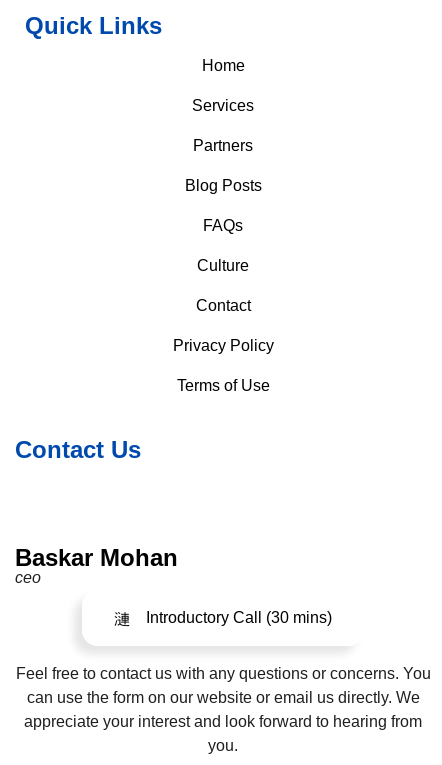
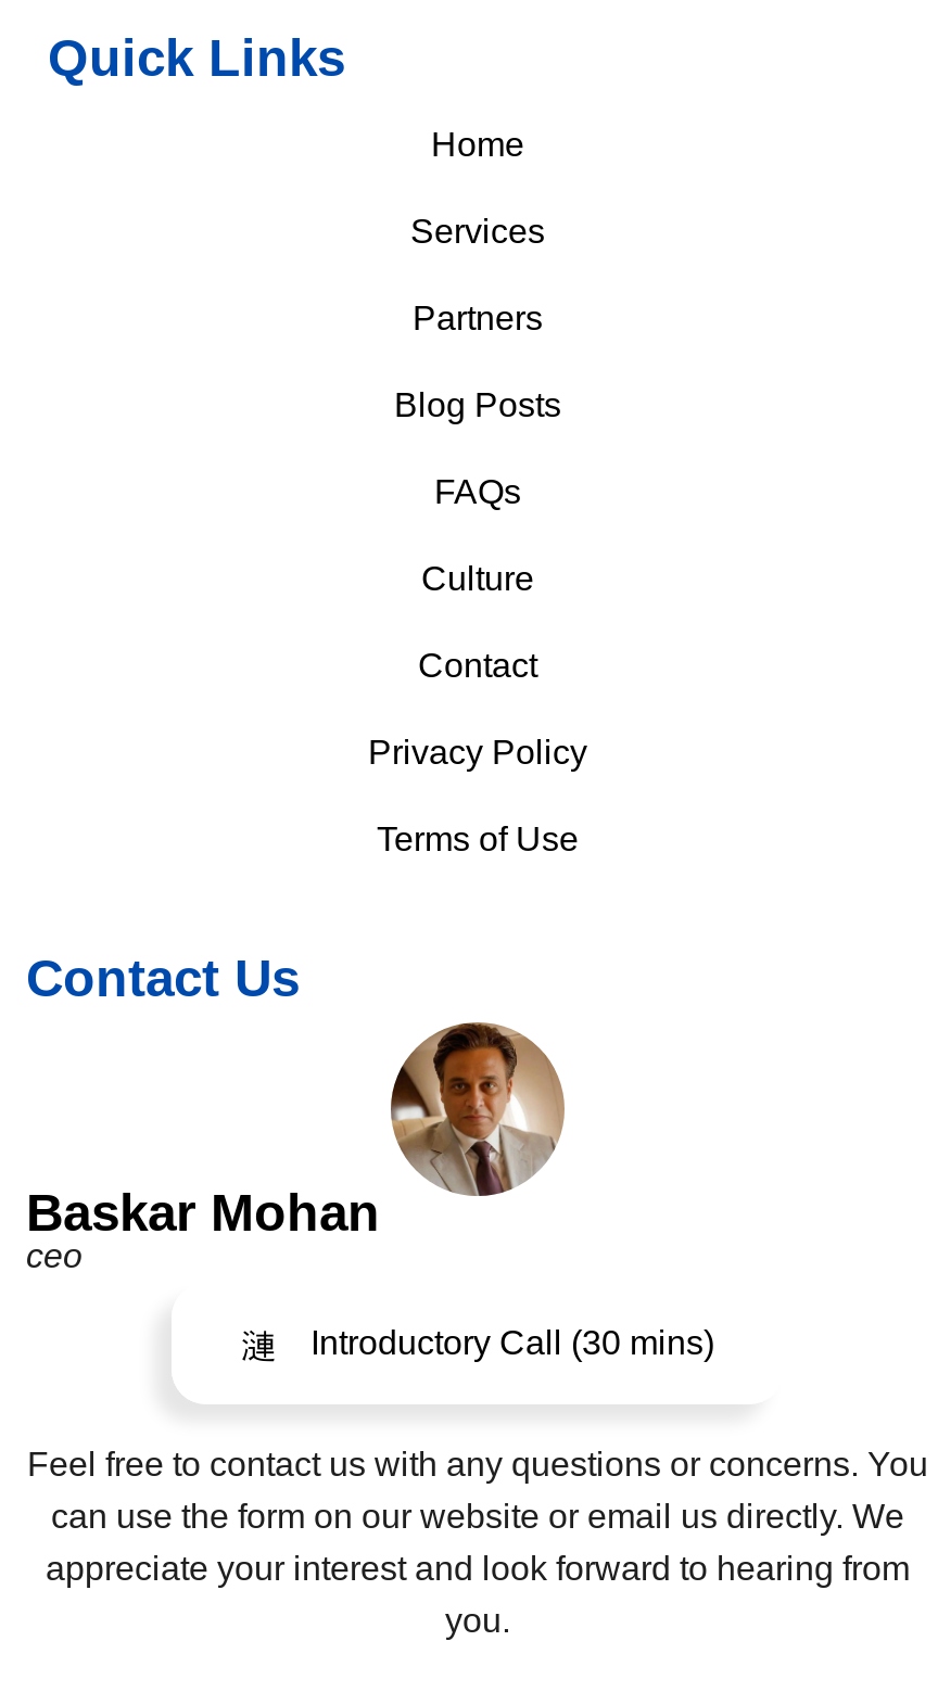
none -> [389,1019,567,1199] [image]

